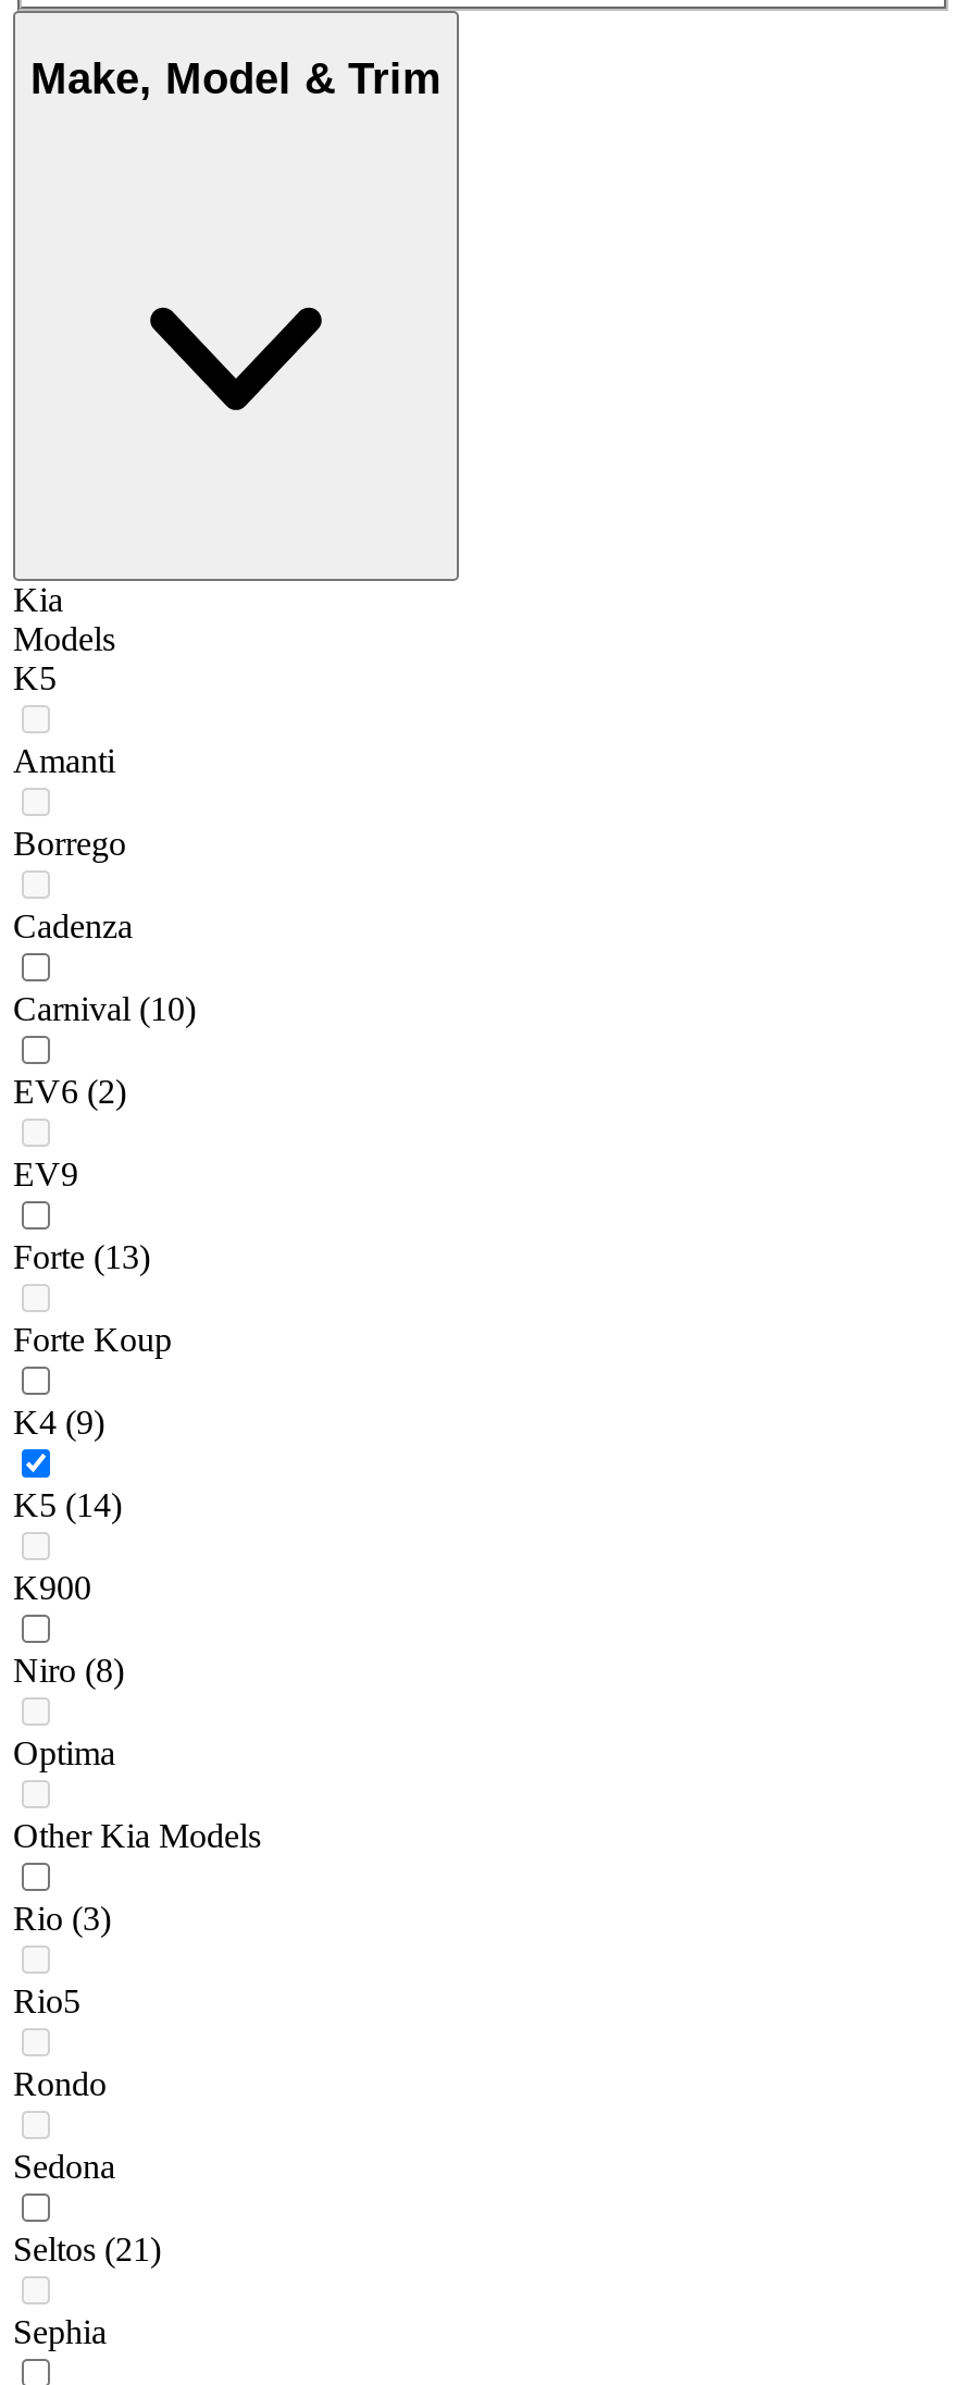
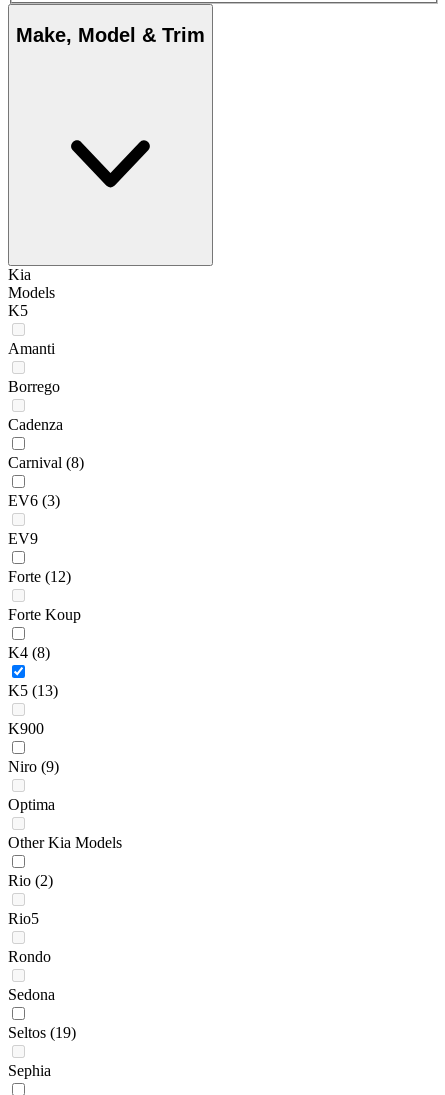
[13,991,196,1028] Carnival (10) -> [8,454,84,471] Carnival (8)
[13,1074,126,1111] EV6 (2) -> [8,492,60,509] EV6 (3)
[13,1239,150,1276] Forte (13) -> [8,568,71,585] Forte (12)
[13,1404,104,1441] K4 (9) -> [8,644,50,661] K4 (8)
[13,1487,122,1524] K5 (14) -> [8,682,58,699] K5 (13)
[13,1653,124,1690] Niro (8) -> [8,758,59,775] Niro (9)
[13,1901,111,1938] Rio (3) -> [8,872,53,889] Rio (2)
[13,2231,161,2268] Seltos (21) -> [8,1024,76,1041] Seltos (19)

